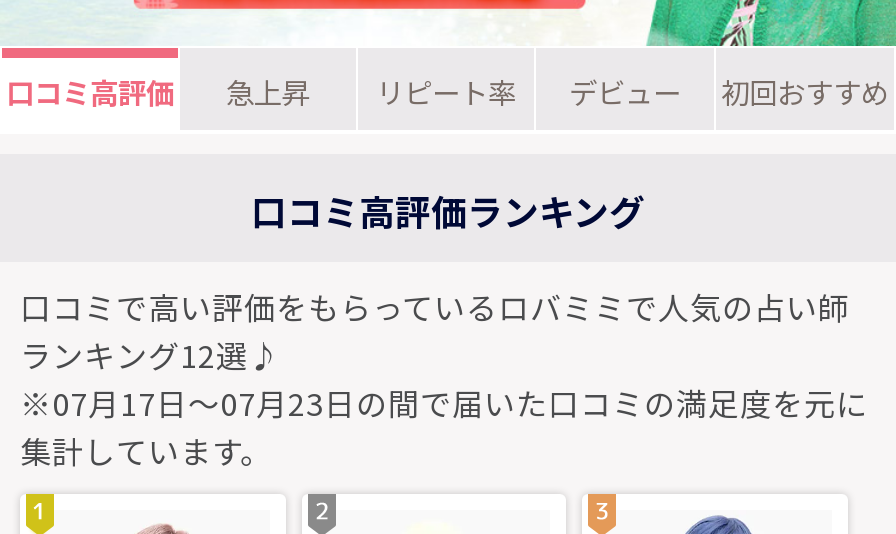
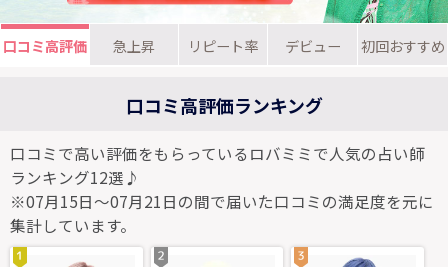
[20,379,868,423] ※07月17日～07月23日の間で届いた口コミの満足度を元に -> [10,190,434,212] ※07月15日～07月21日の間で届いた口コミの満足度を元に

